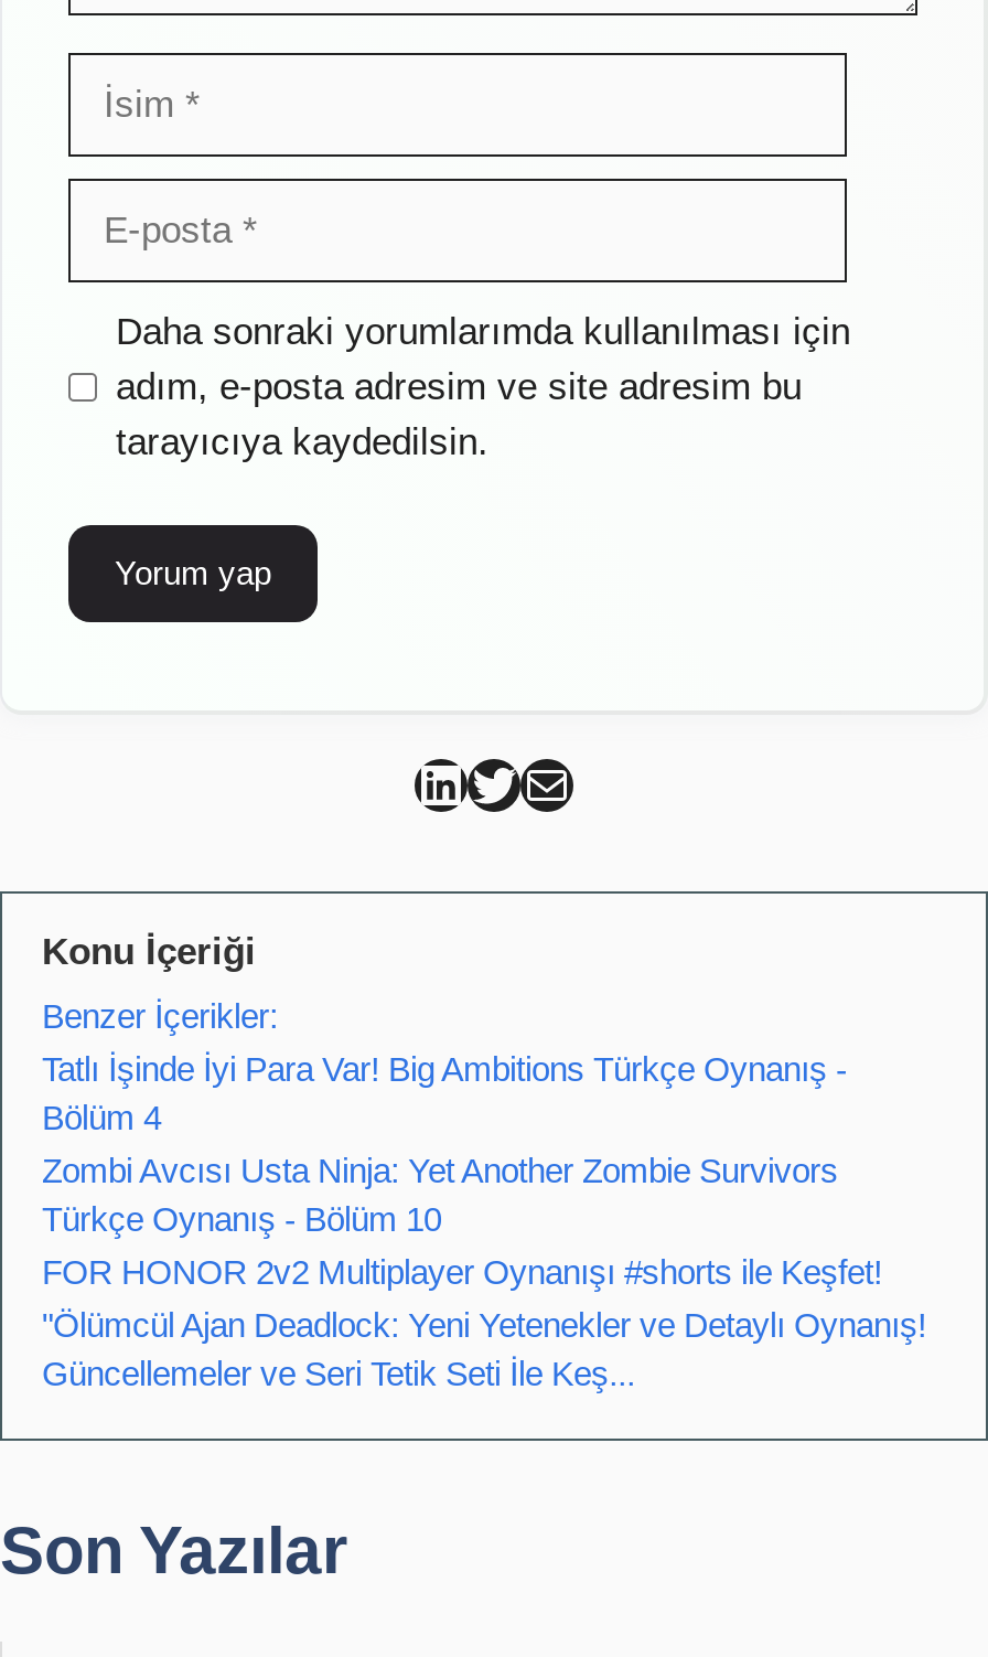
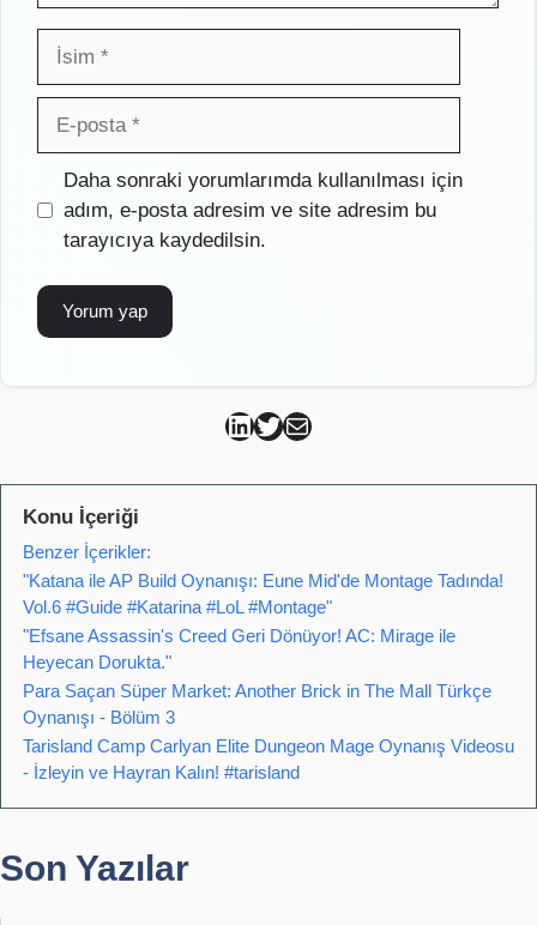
[42,1051,926,1393] Tatlı İşinde İyi Para Var! Big Ambitions Türkçe Oynanış - | Bölüm 4 | Zombi Avcısı Usta Ninja: Yet Another Zombie Survivors | Türkçe Oynanış - Bölüm 10 | FOR HONOR 2v2 Multiplayer Oynanışı #shorts ile Keşfet! | "Ölümcül Ajan Deadlock: Yeni Yetenekler ve Detaylı Oynanış! | Güncellemeler ve Seri Tetik Seti İle Keş... -> [23,571,514,783] "Katana ile AP Build Oynanışı: Eune Mid'de Montage Tadında! | Vol.6 #Guide #Katarina #LoL #Montage" | "Efsane Assassin's Creed Geri Dönüyor! AC: Mirage ile | Heyecan Dorukta." | Para Saçan Süper Market: Another Brick in The Mall Türkçe | Oynanışı - Bölüm 3 | Tarisland Camp Carlyan Elite Dungeon Mage Oynanış Videosu | - İzleyin ve Hayran Kalın! #tarisland

